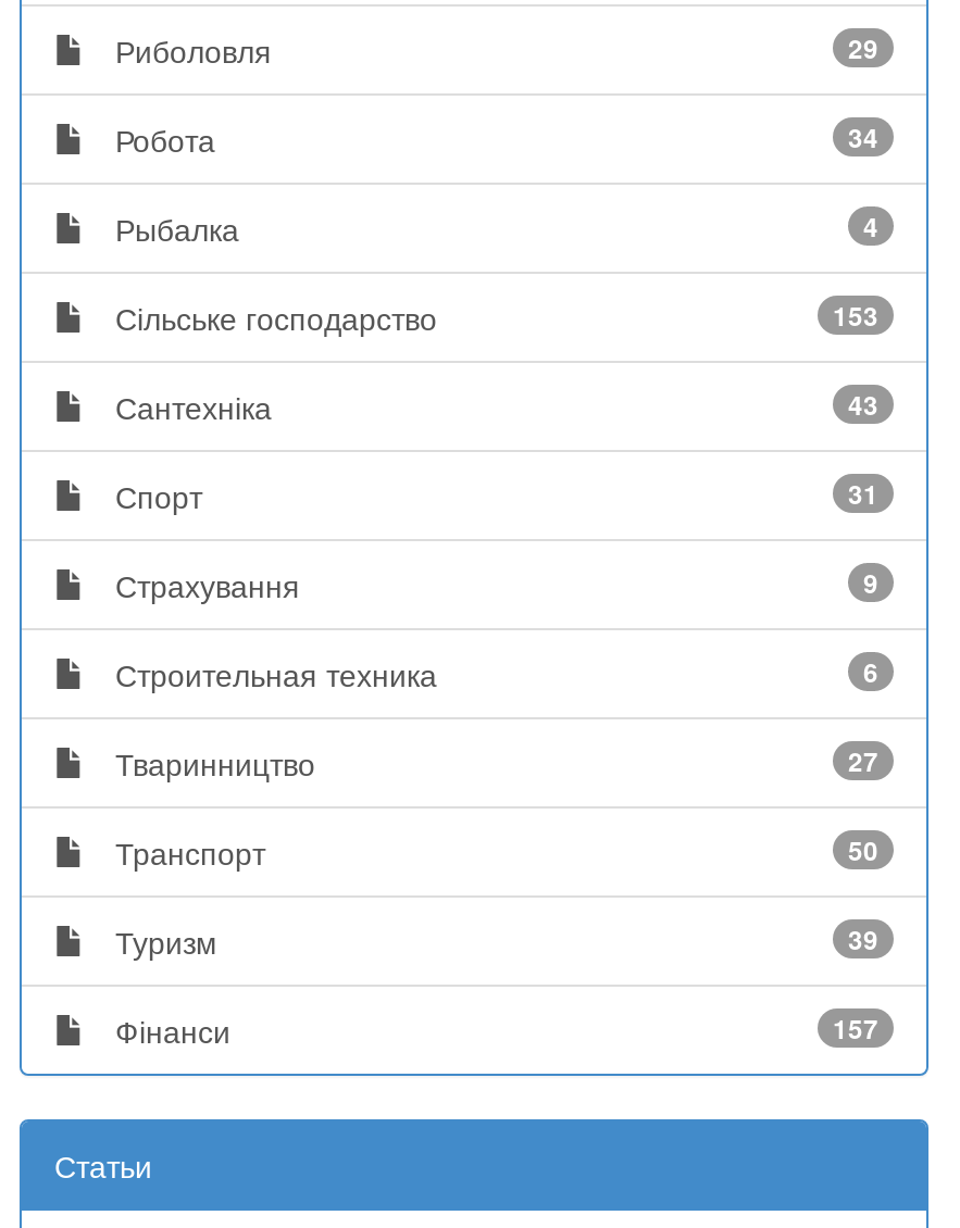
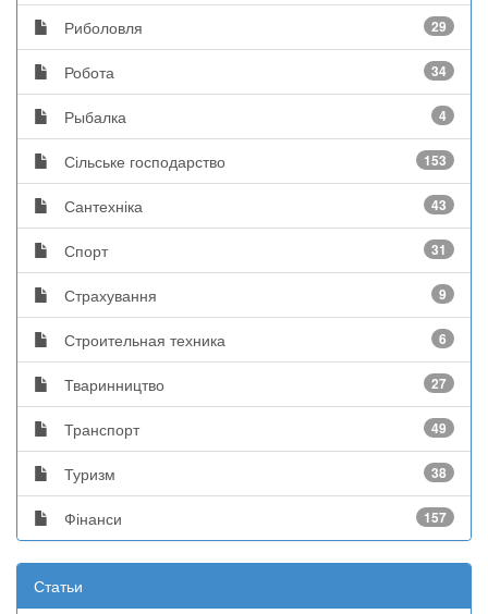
[848,830,878,869] 50 -> [431,418,447,437] 49
[848,919,878,958] 39 -> [431,462,447,482] 38

